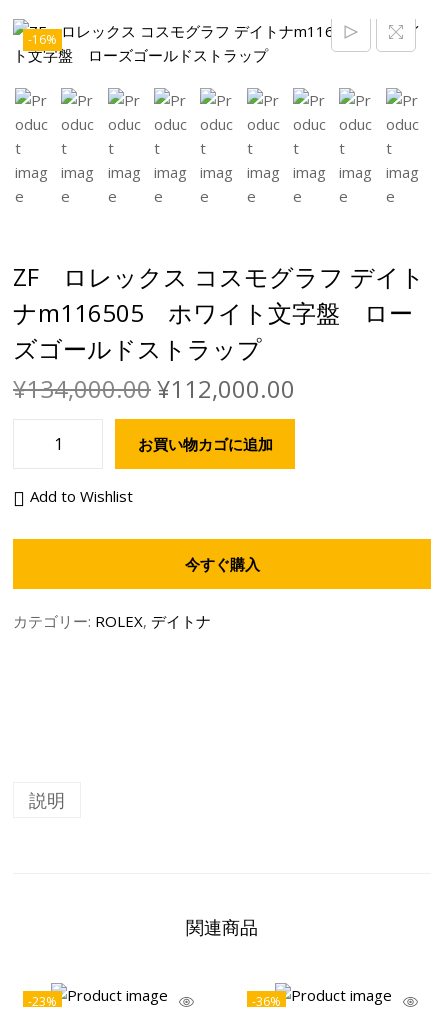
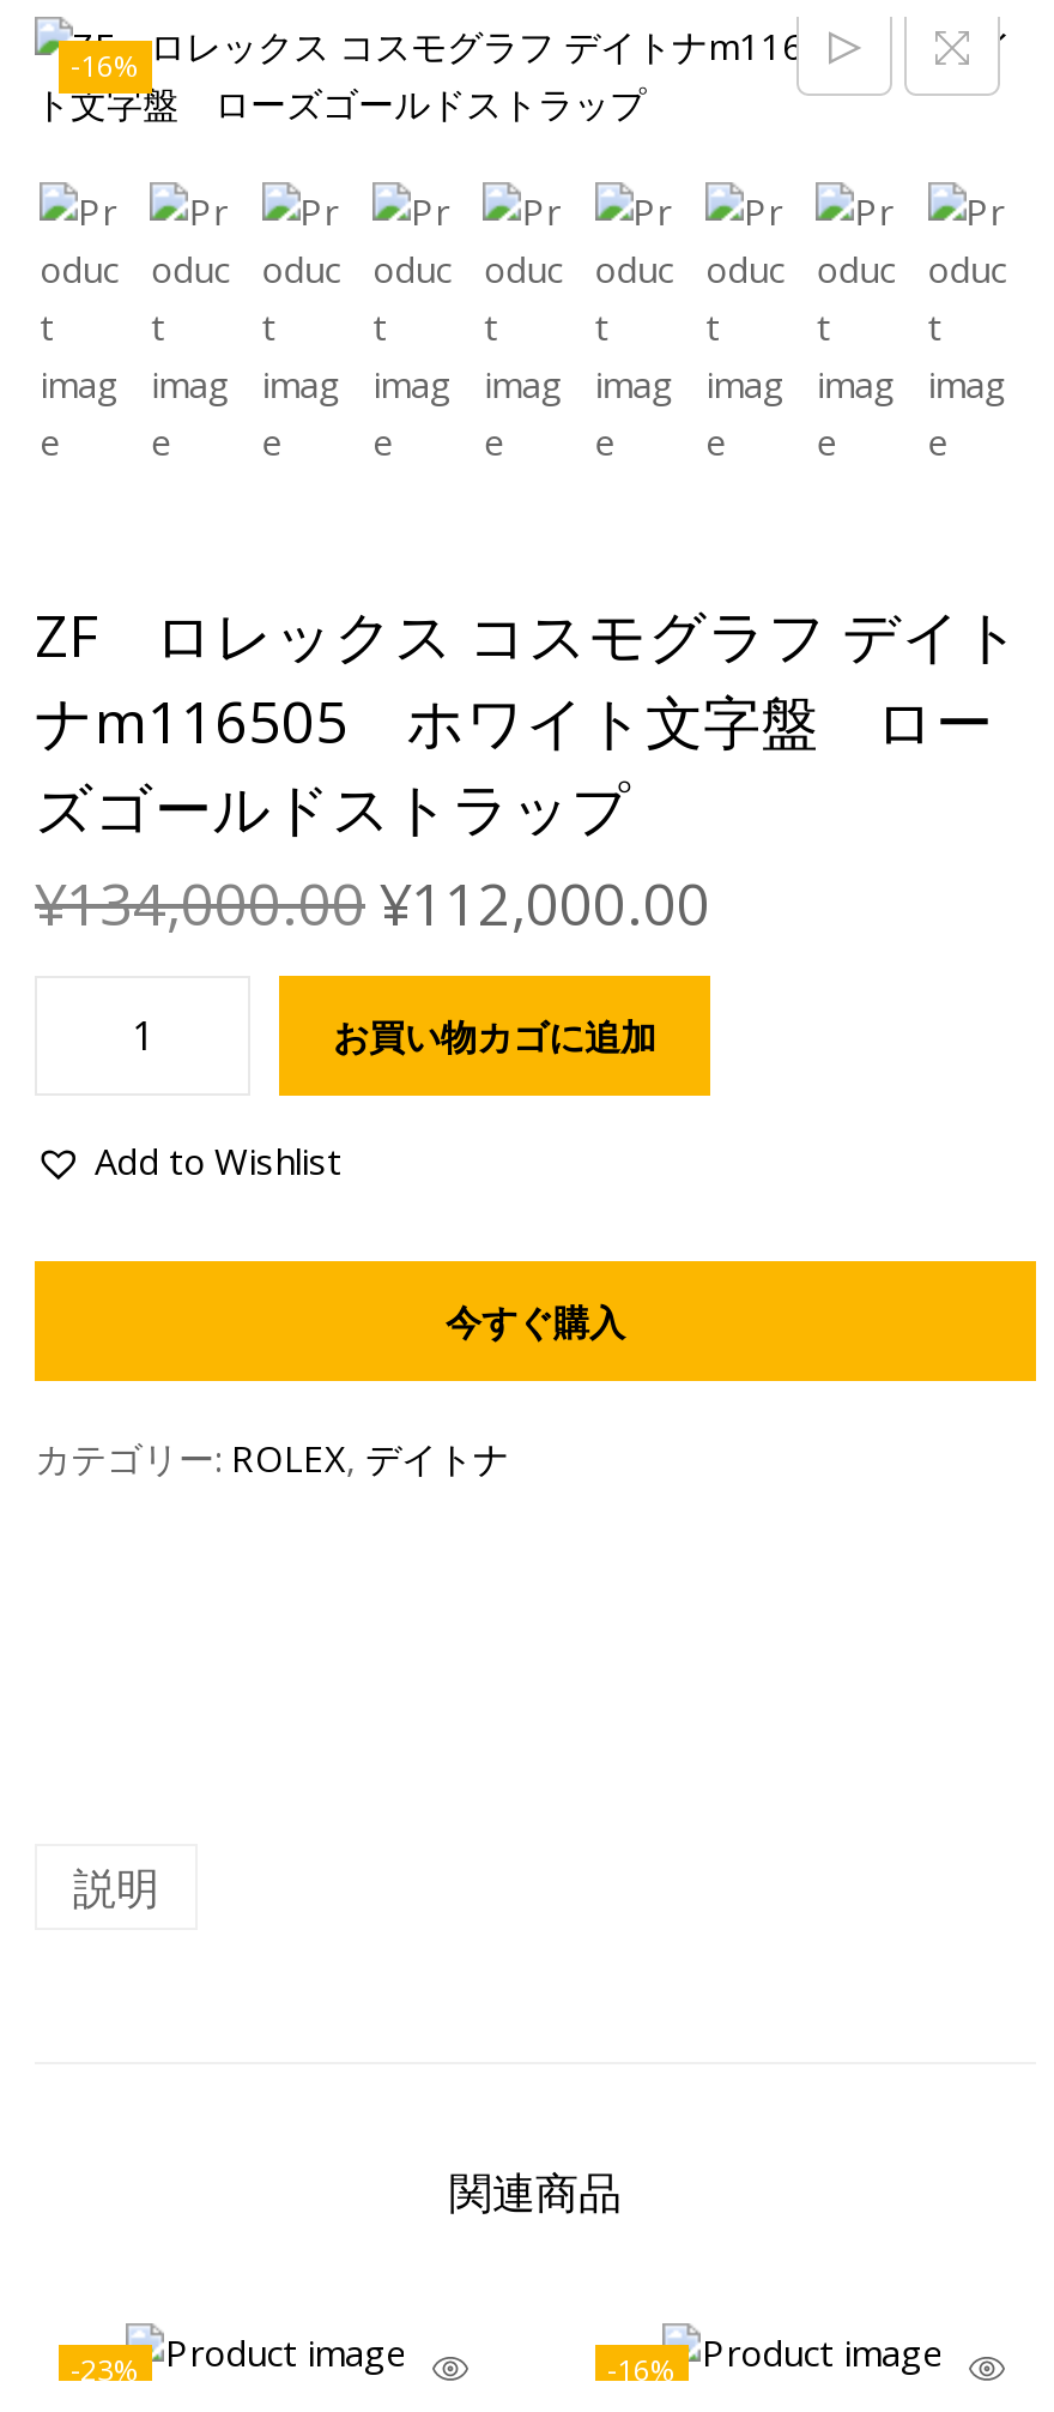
[252,993,281,1010] -36% -> [607,2348,677,2389] -16%

